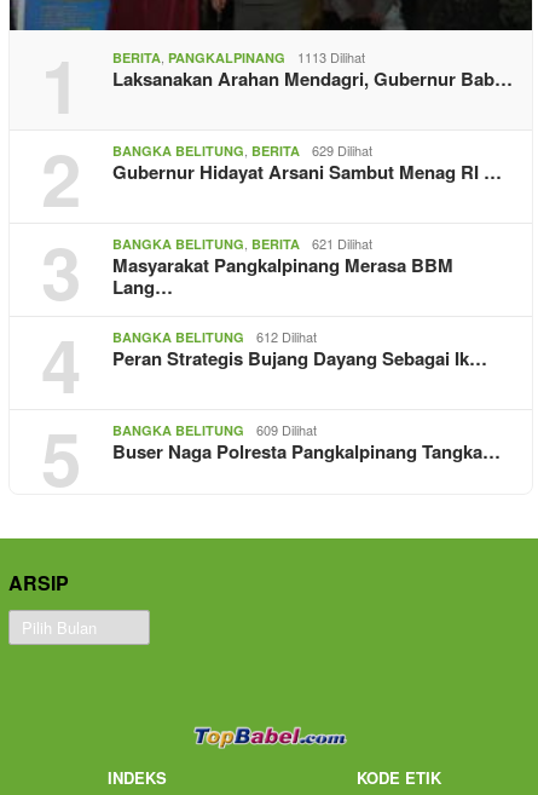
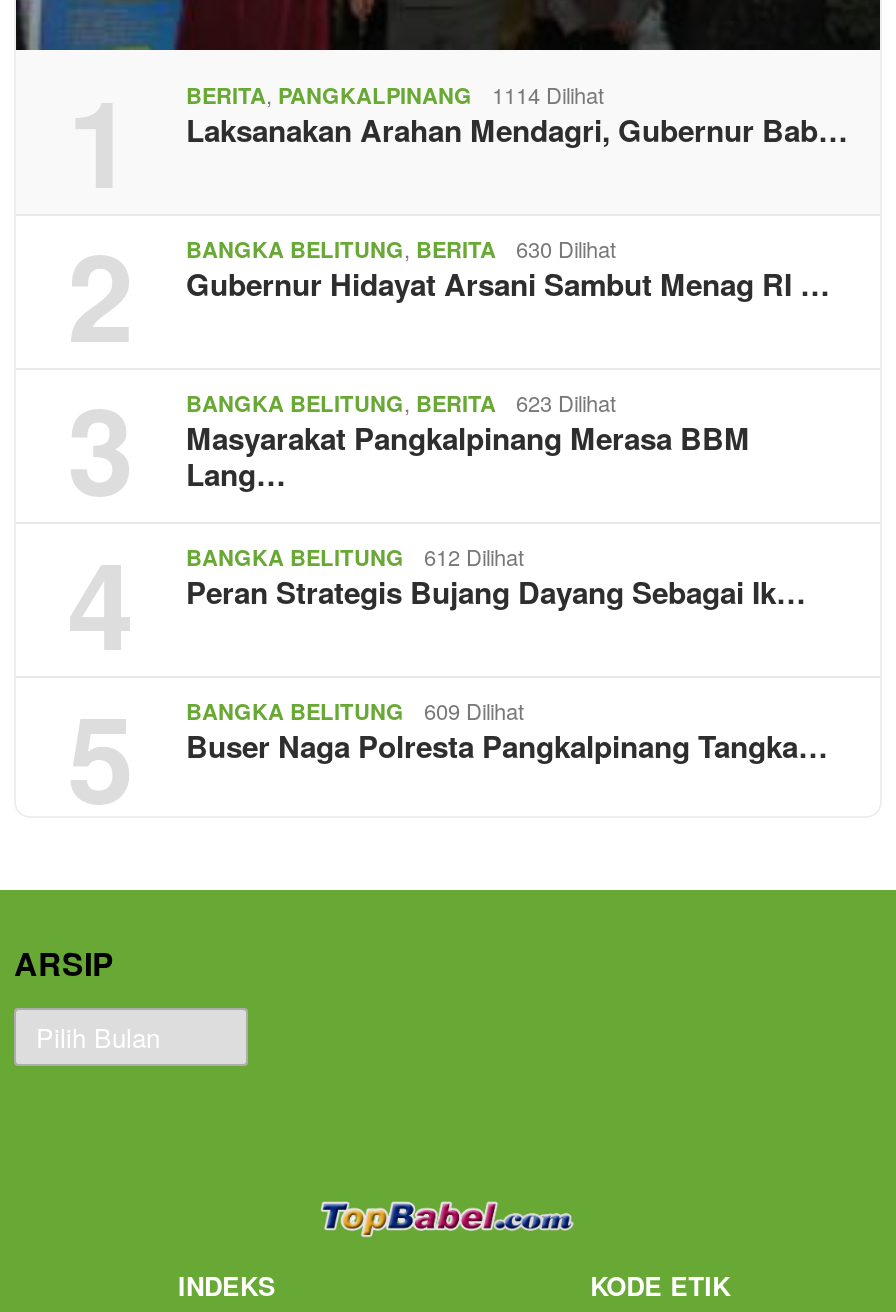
[297,47,365,67] 1113 Dilihat -> [492,78,604,110] 1114 Dilihat
[312,140,372,160] 629 Dilihat -> [516,232,616,264] 630 Dilihat
[312,234,372,253] 621 Dilihat -> [516,386,616,418] 623 Dilihat

